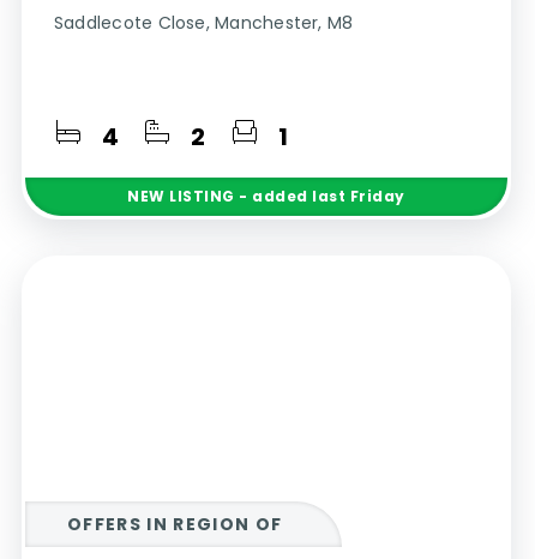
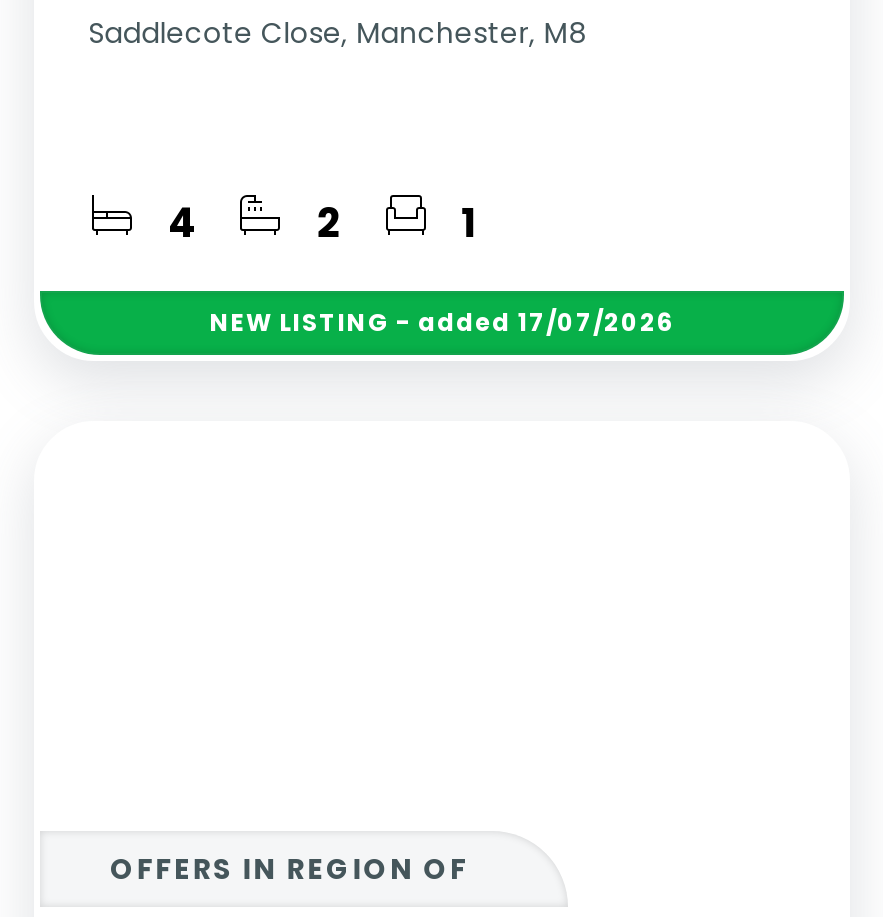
[127,186,405,206] NEW LISTING - added last Friday -> [210,305,674,339] NEW LISTING - added 17/07/2026

